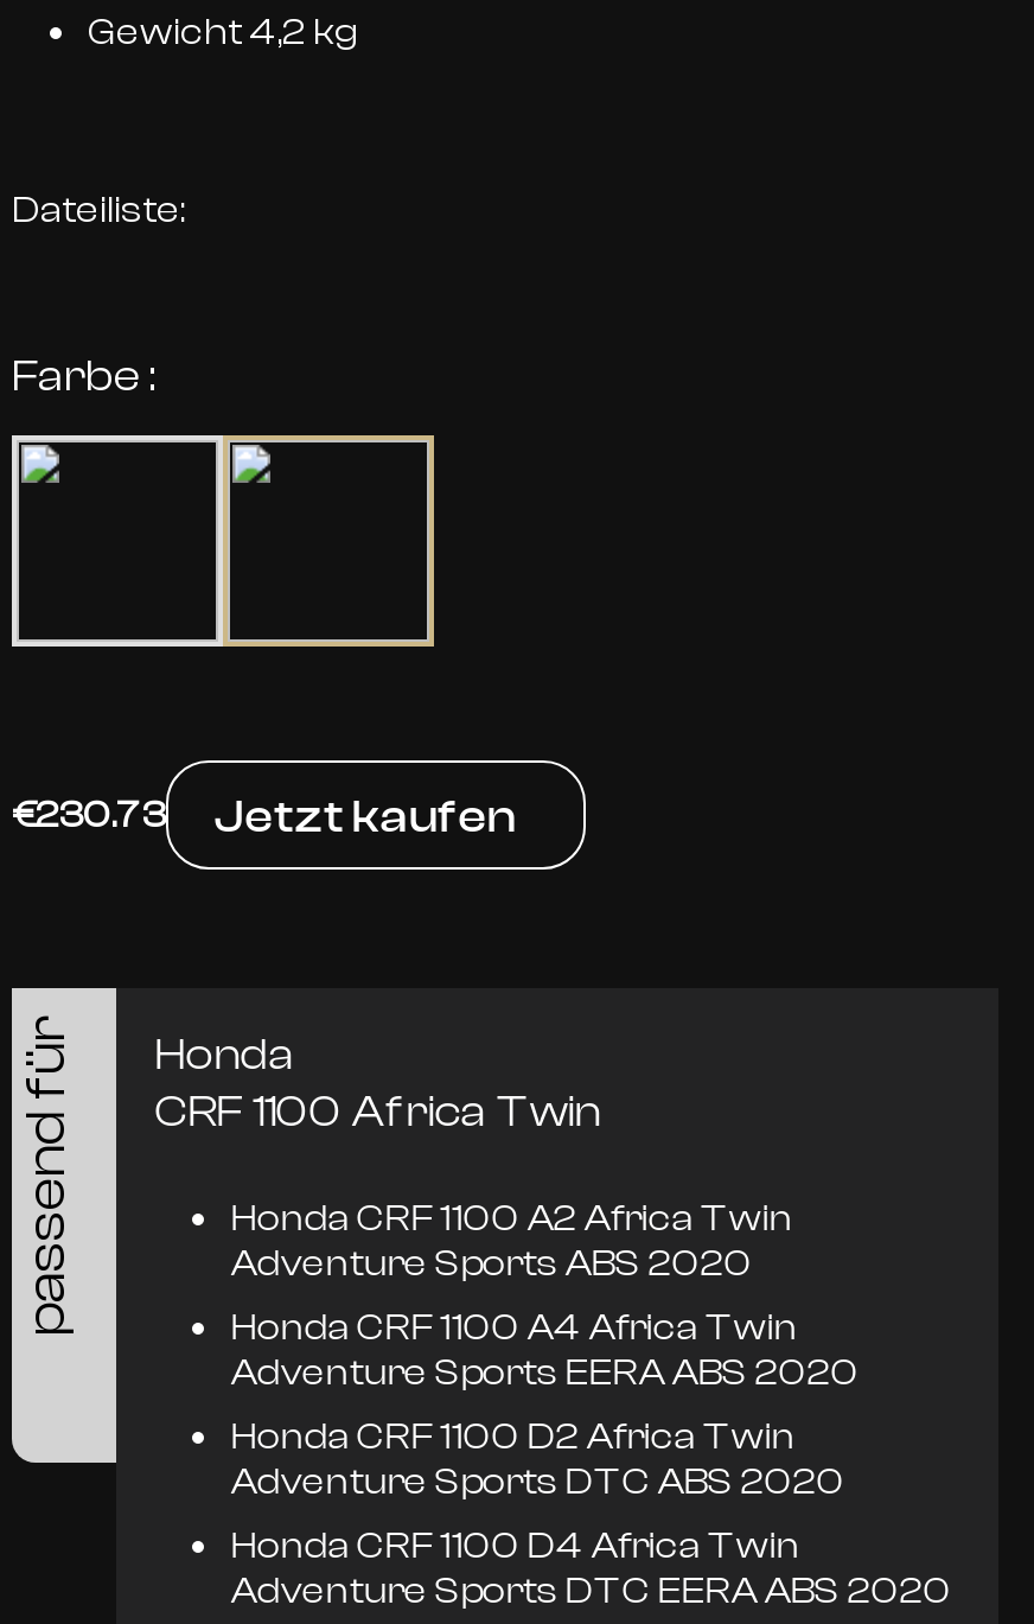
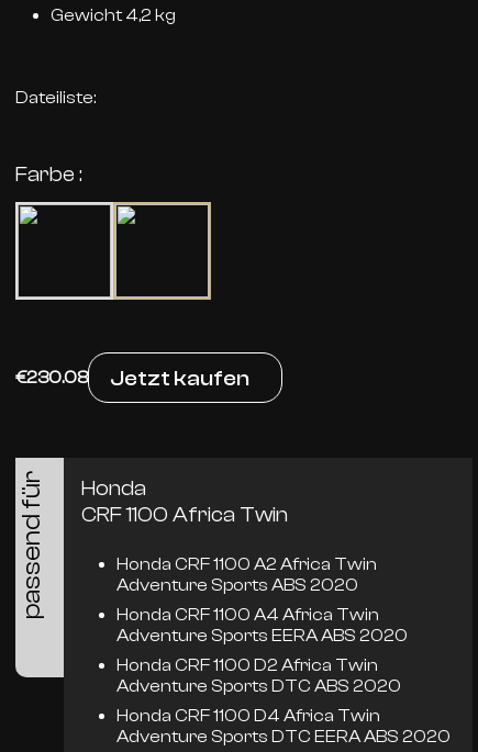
[12,788,515,842] €230.73 Jetzt kaufen -> [15,365,250,390] €230.08 Jetzt kaufen

